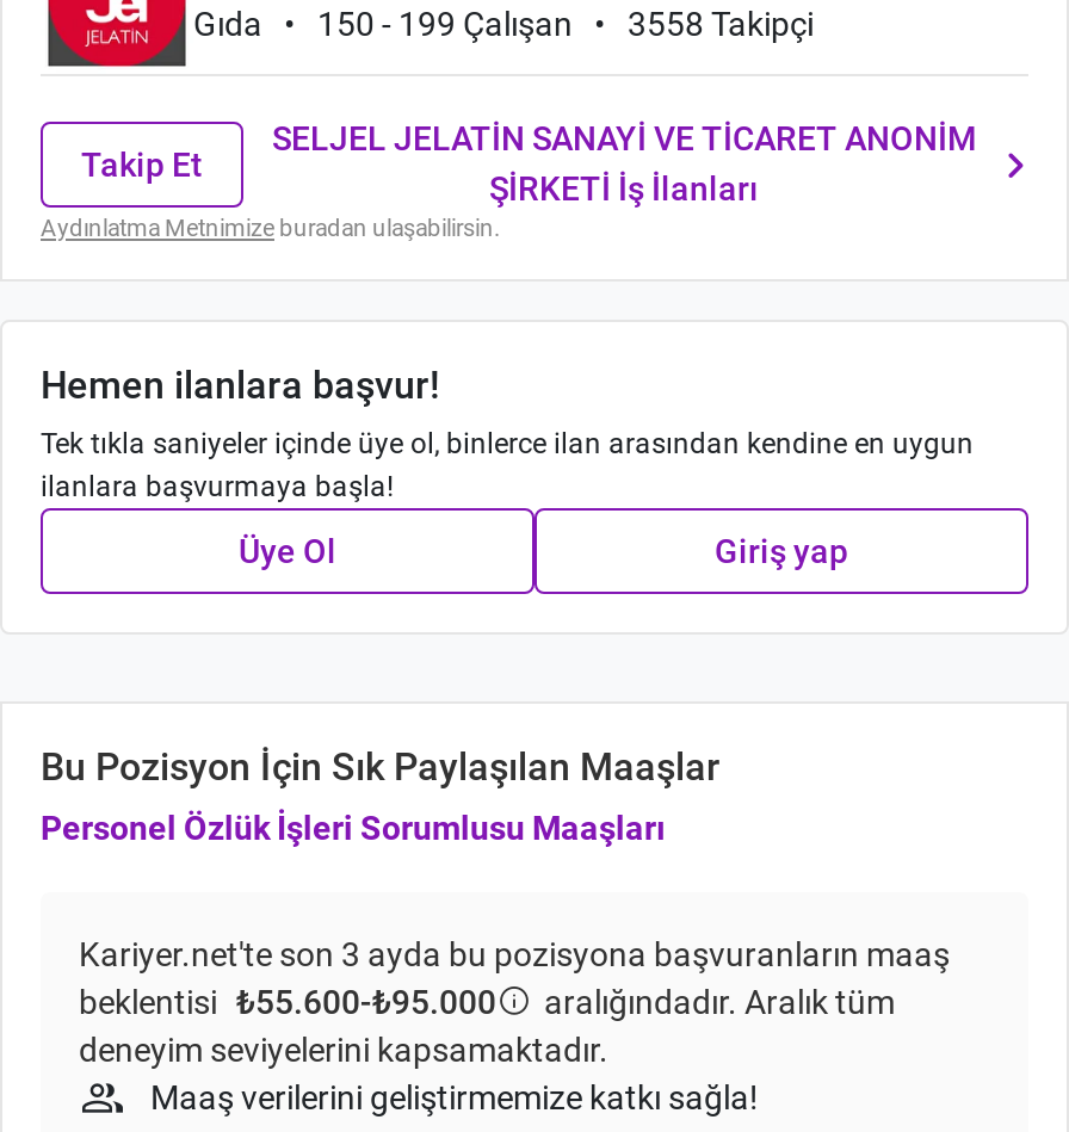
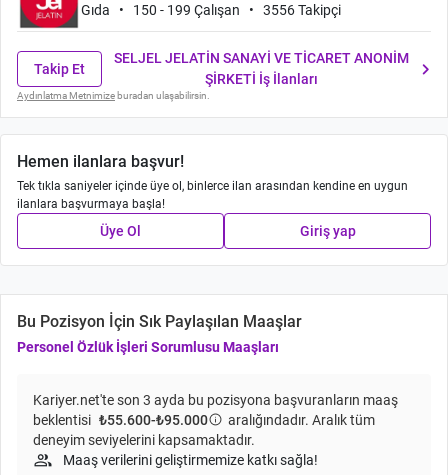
[620,5,814,43] 3558 Takipçi -> [260,2,341,18] 3556 Takipçi

